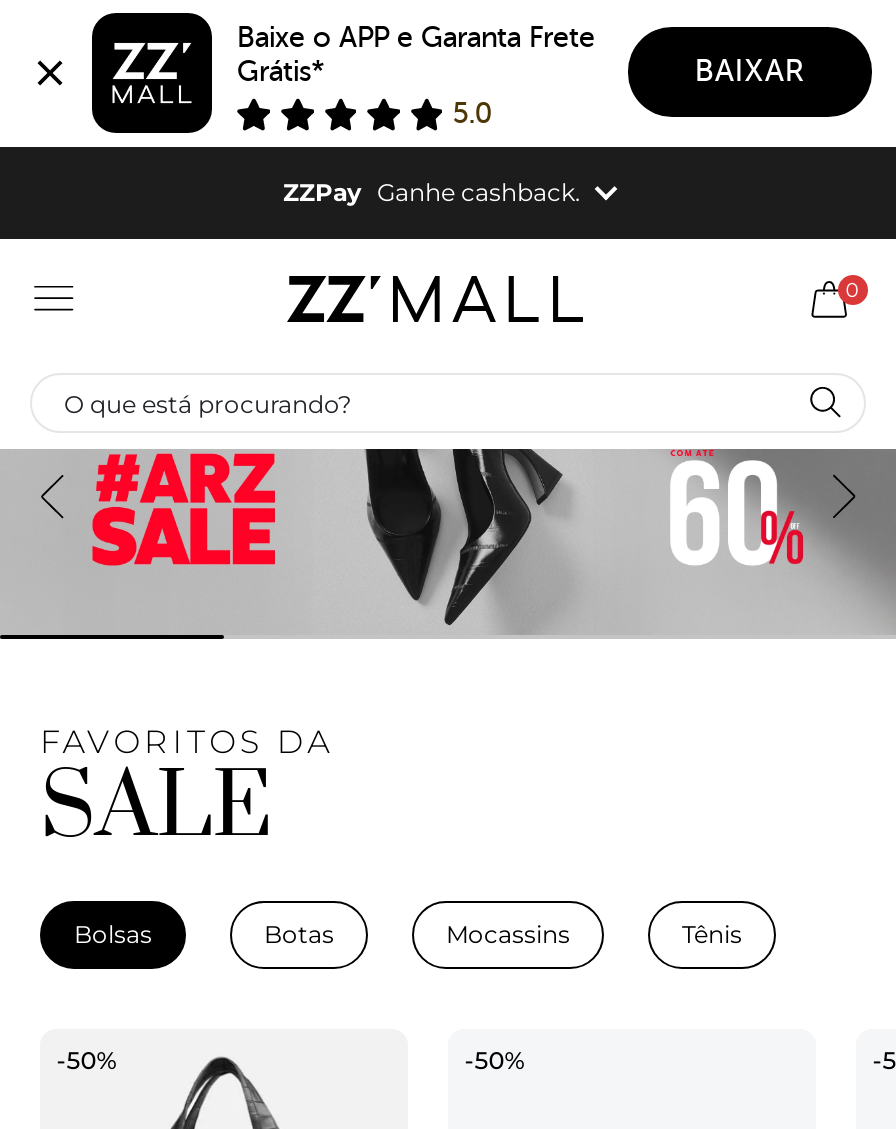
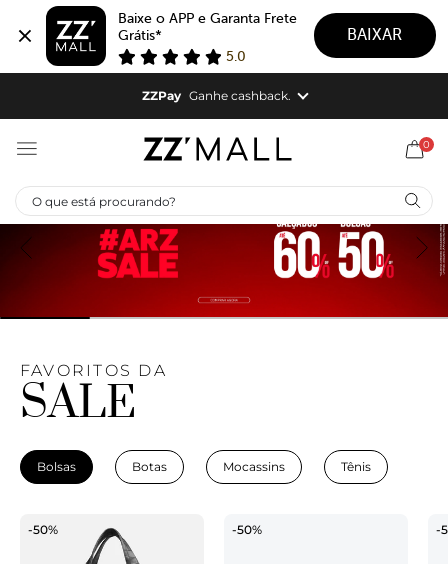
[6,447,890,641] [image] -> [3,223,445,319] [image]

